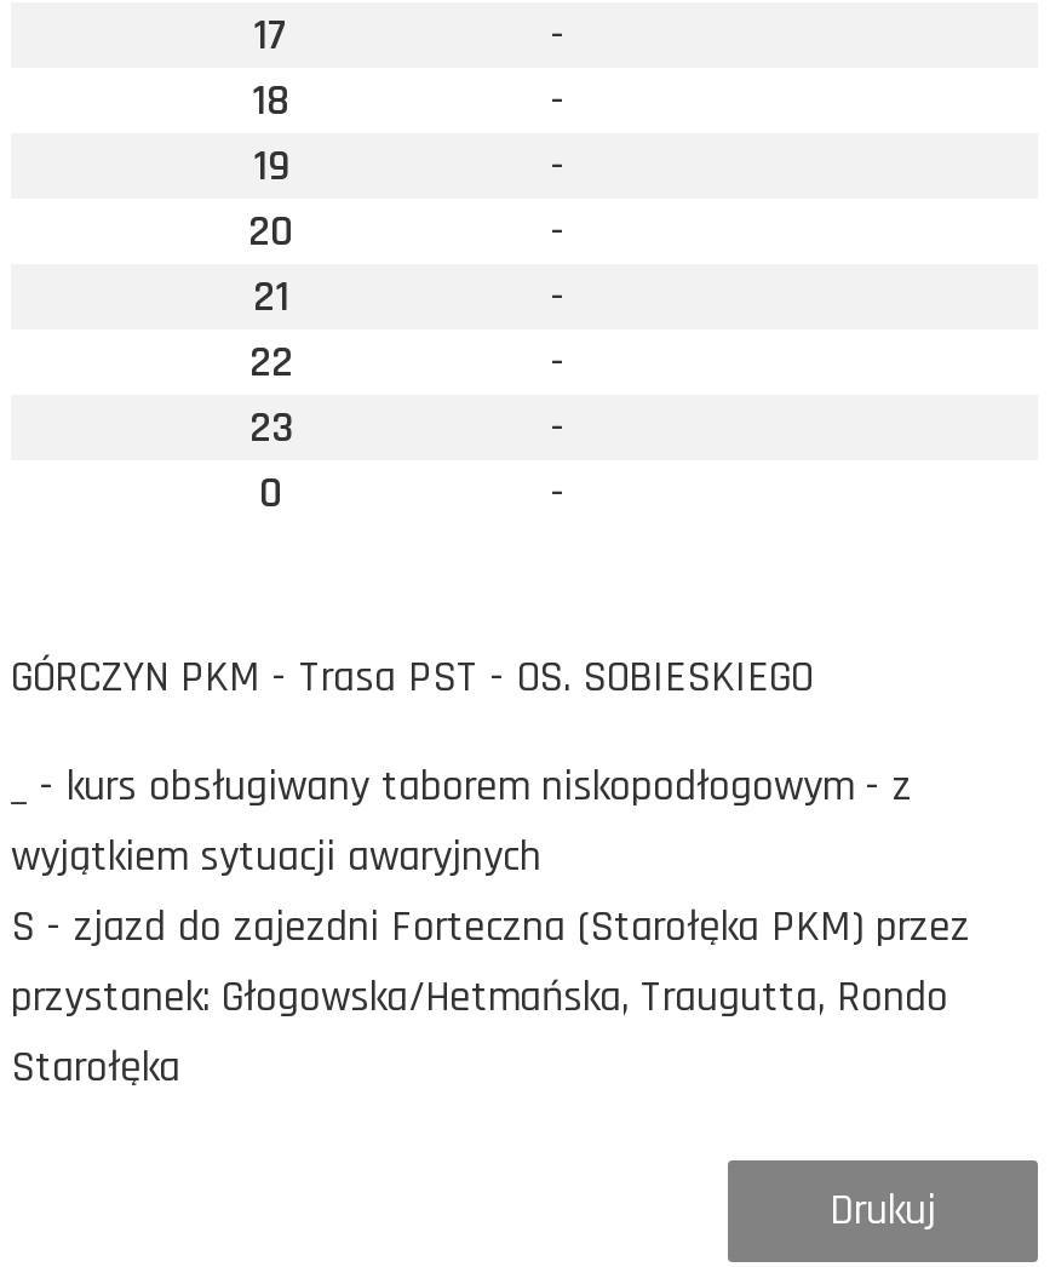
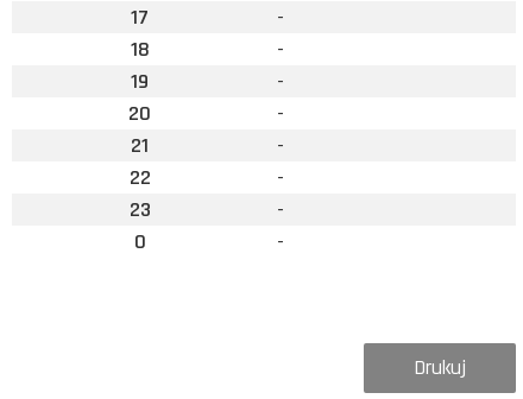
[11,649,970,1095] GÓRCZYN PKM - Trasa PST - OS. SOBIESKIEGO | _ - kurs obsługiwany taborem niskopodłogowym - z | wyjątkiem sytuacji awaryjnych | S - zjazd do zajezdni Forteczna (Starołęka PKM) przez | przystanek: Głogowska/Hetmańska, Traugutta, Rondo | Starołęka -> none

